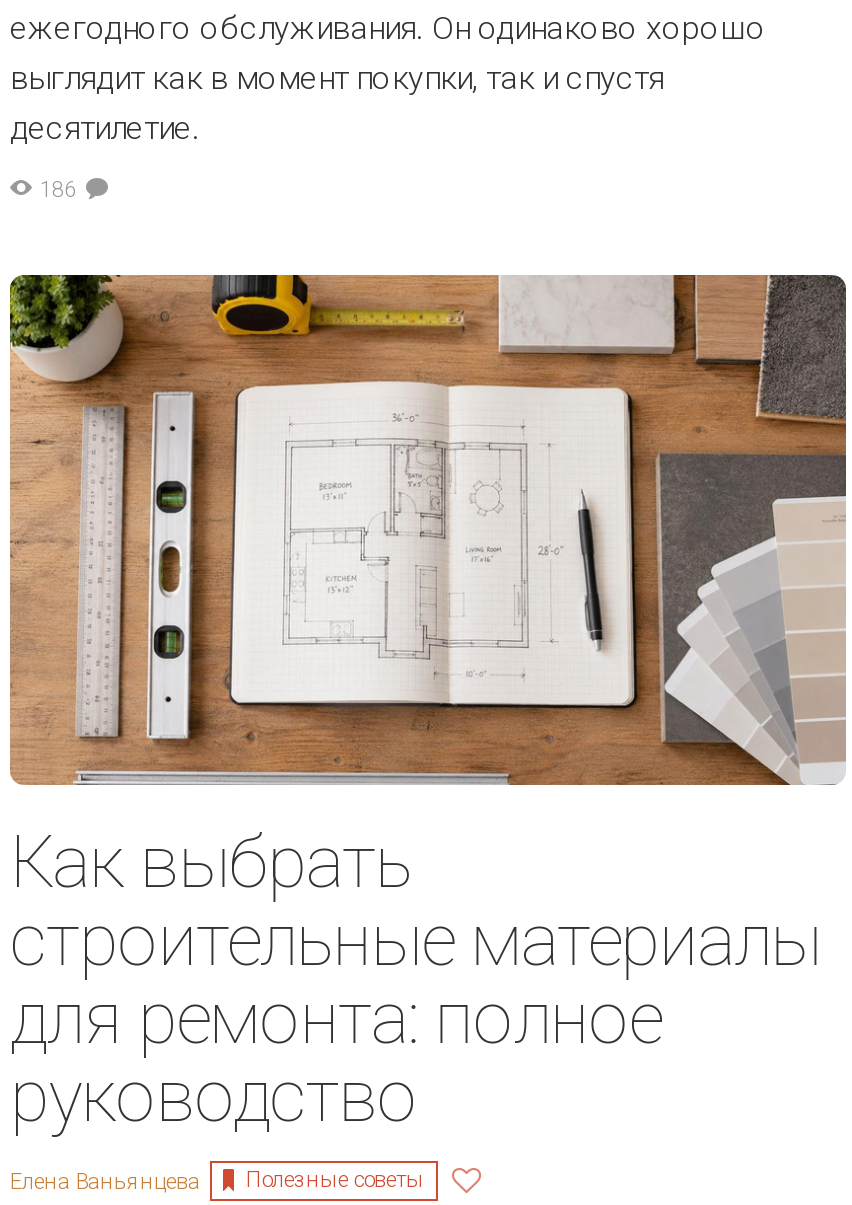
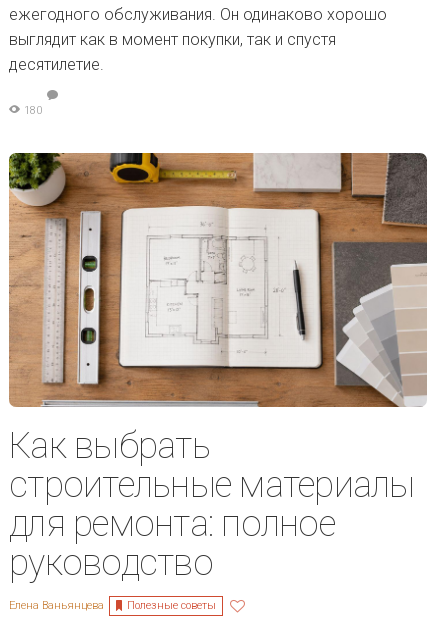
[40,177,76,203] 186 -> [24,103,42,116] 180

